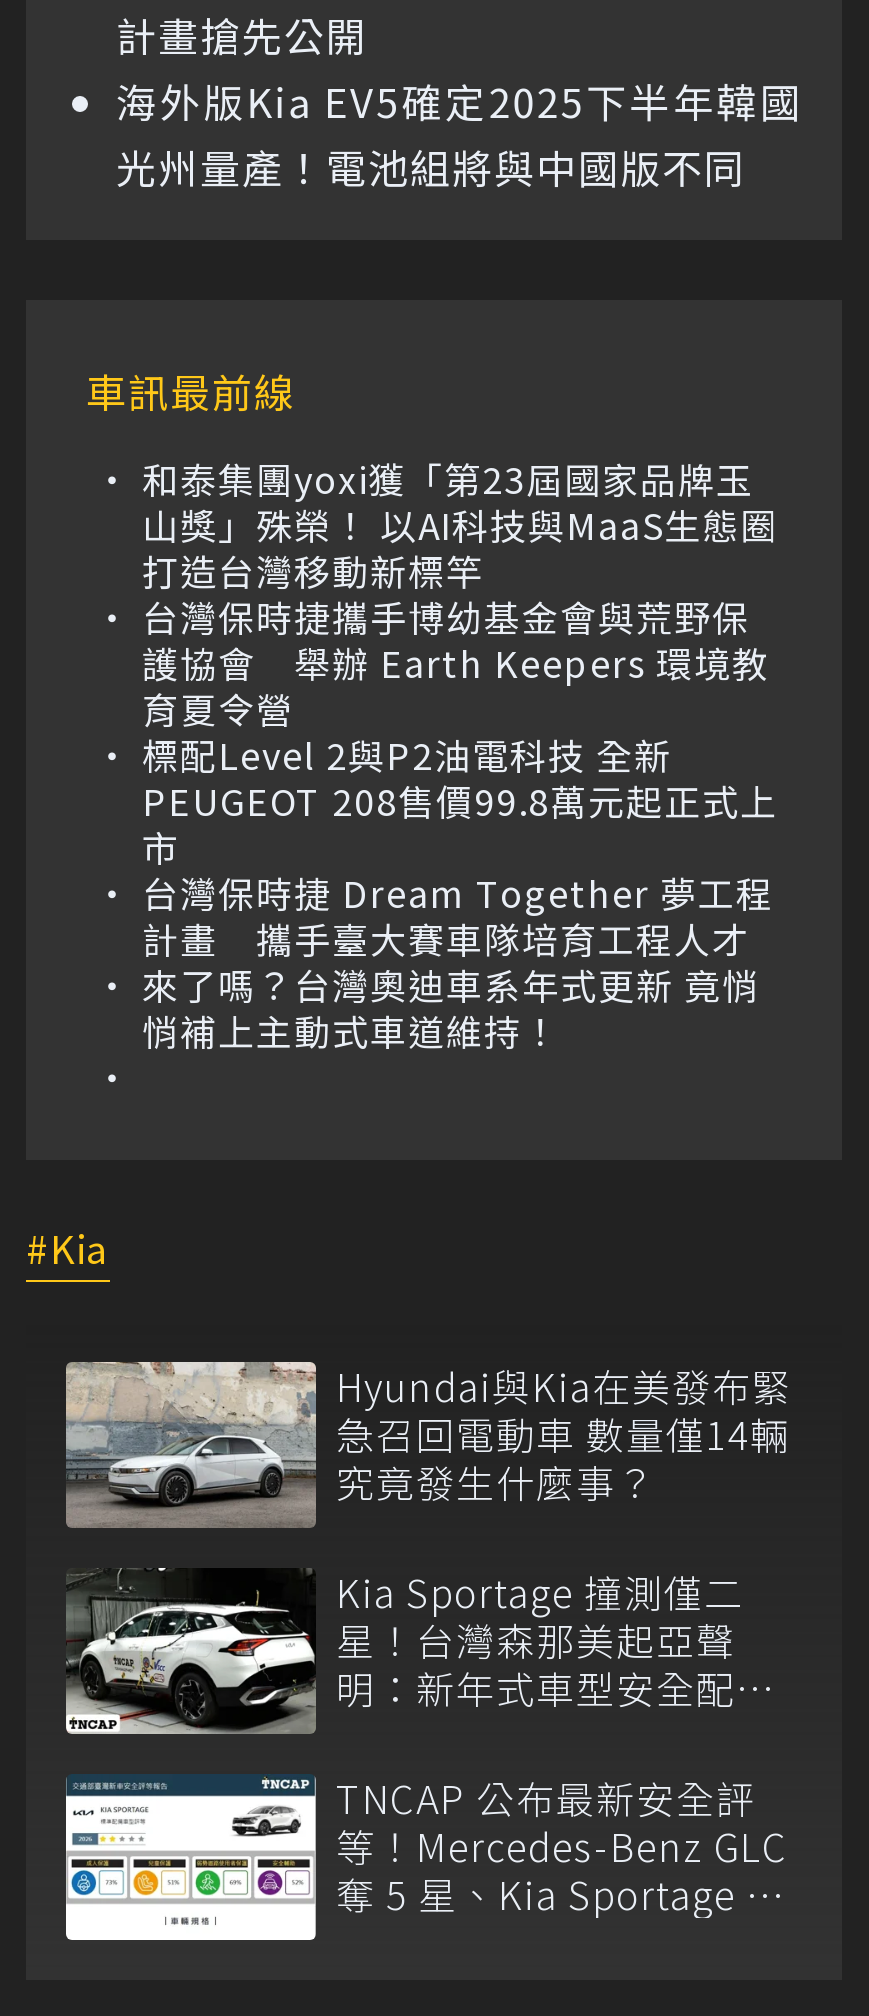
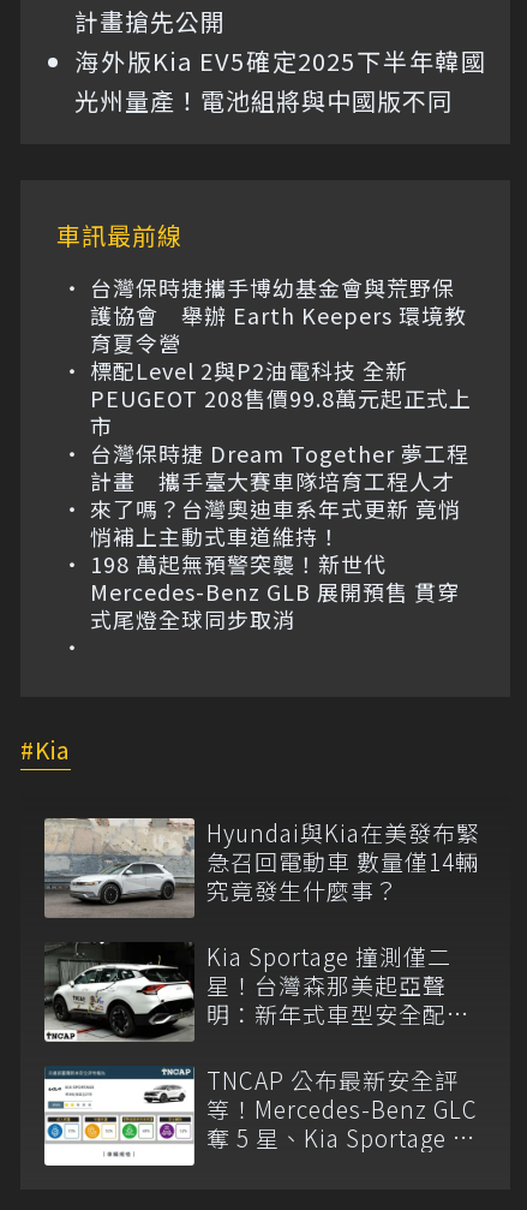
[142,451,778,595] 和泰集團yoxi獲「第23屆國家品牌玉 | 山獎」殊榮！ 以AI科技與MaaS生態圈 | 打造台灣移動新標竿 -> none
moved [142,589,778,1055] -> [90,271,472,551]: 台灣保時捷攜手博幼基金會與荒野保 | 護協會 舉辦 Earth Keepers 環境教 | 標配Level 2與P2油電科技 全新 | ... | 來了嗎？台灣奧迪車系年式更新 竟悄 | 悄補上主動式車道維持！
none -> [90,547,460,634] 198 萬起無預警突襲！新世代 | Mercedes-Benz GLB 展開預售 貫穿 | 式尾燈全球同步取消

